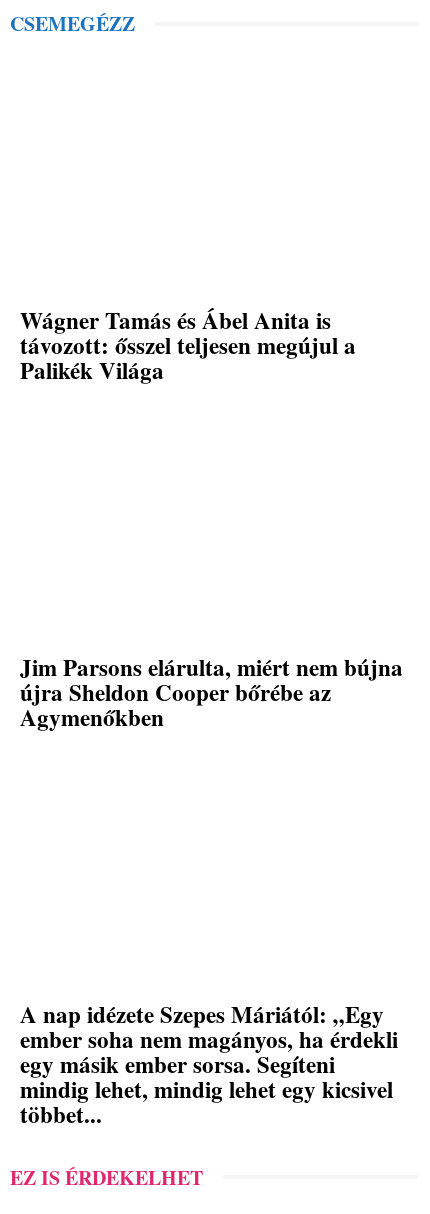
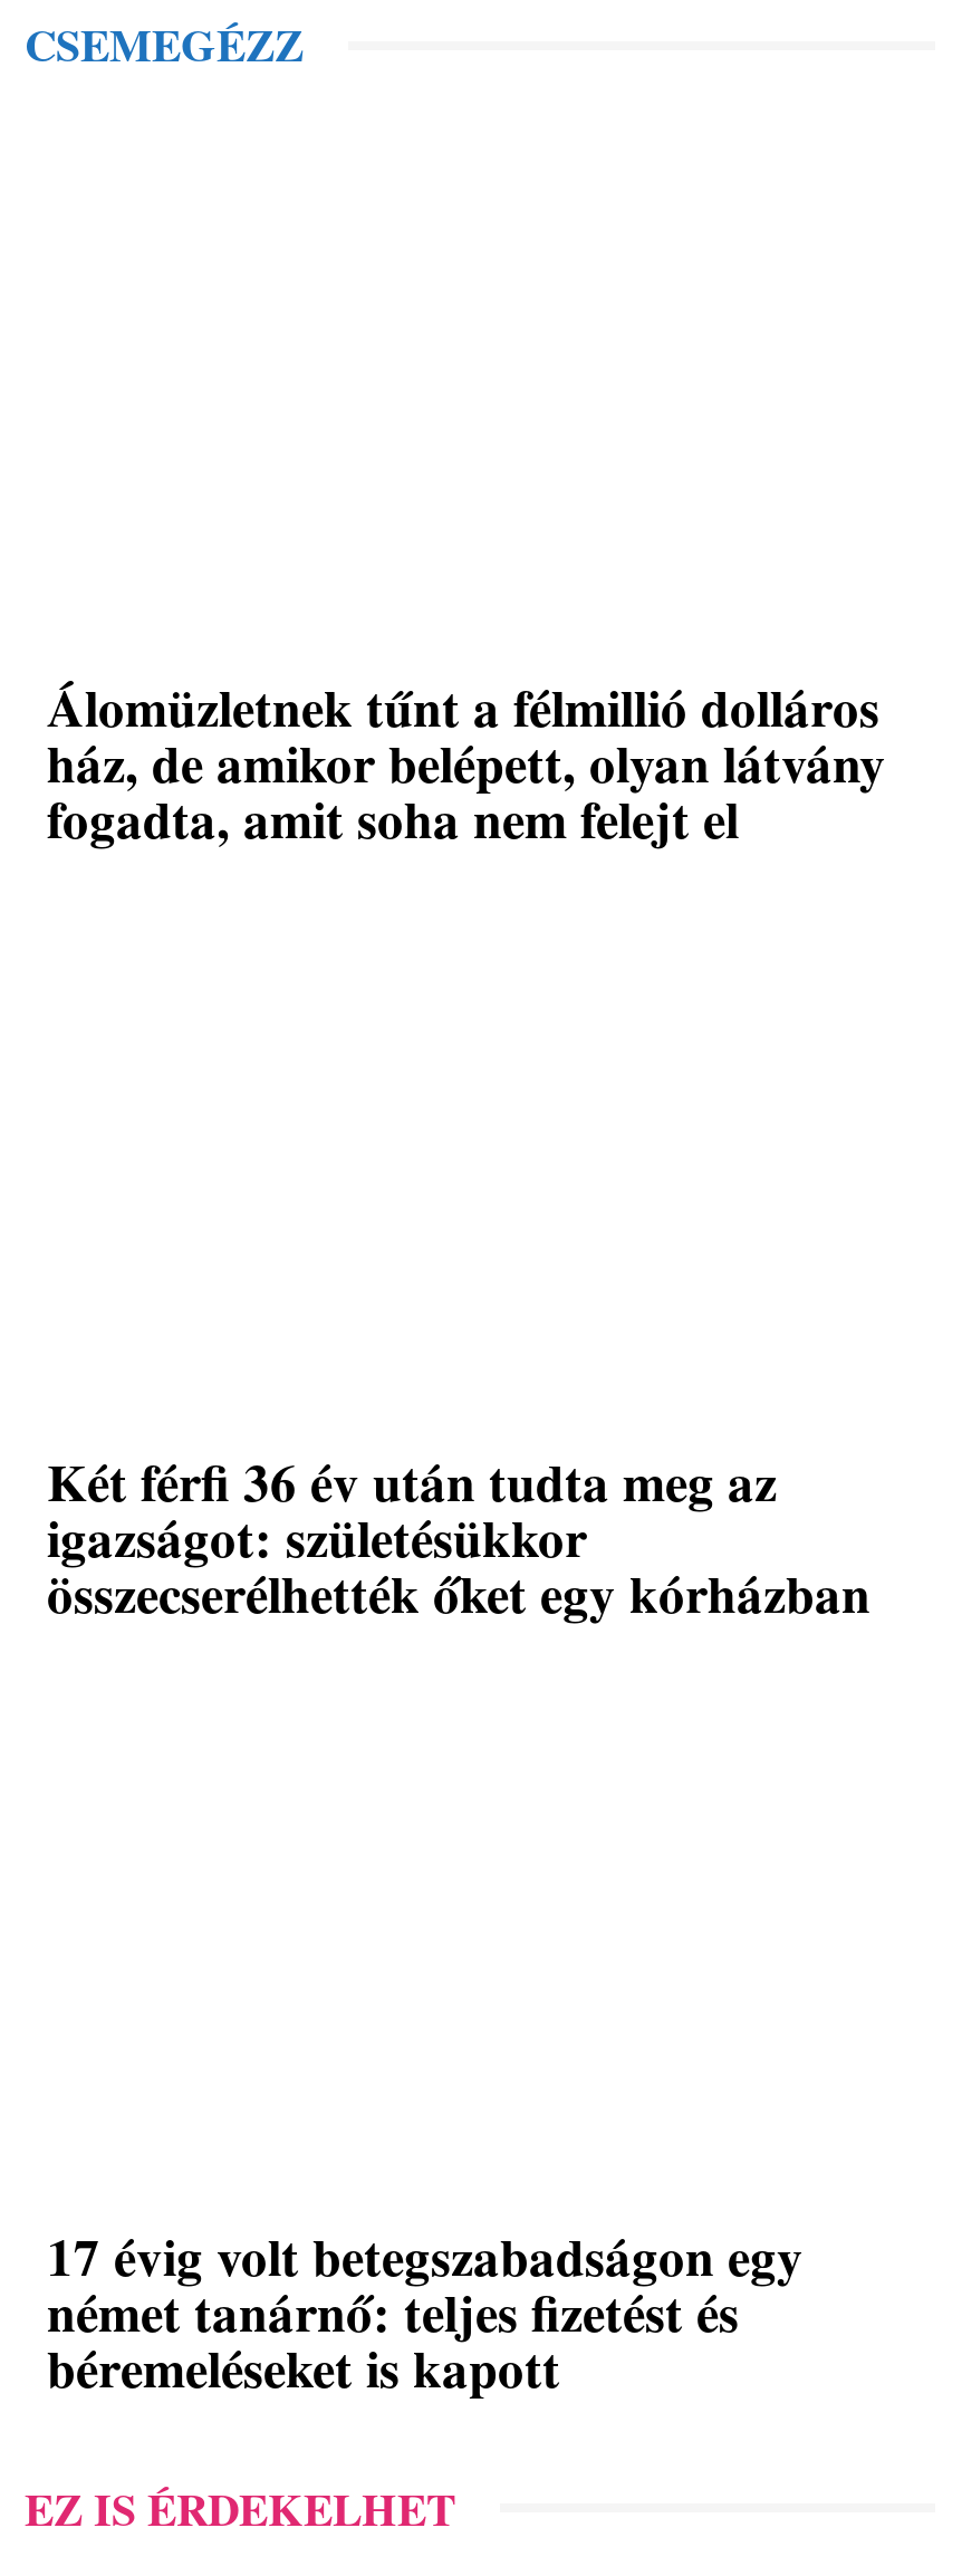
[20,303,356,387] Wágner Tamás és Ábel Anita is | távozott: ősszel teljesen megújul a | Palikék Világa -> [47,669,886,857] Álomüzletnek tűnt a félmillió dolláros | ház, de amikor belépett, olyan látvány | fogadta, amit soha nem felejt el
[20,650,403,734] Jim Parsons elárulta, miért nem bújna | újra Sheldon Cooper bőrébe az | Agymenőkben -> [47,1444,870,1631] Két férfi 36 év után tudta meg az | igazságot: születésükkor | összecserélhették őket egy kórházban
[20,996,398,1130] A nap idézete Szepes Máriától: „Egy | ember soha nem magányos, ha érdekli | egy másik ember sorsa. Segíteni | mindig lehet, mindig lehet egy kicsivel | többet... -> [47,2218,804,2405] 17 évig volt betegszabadságon egy | német tanárnő: teljes fizetést és | béremeléseket is kapott

